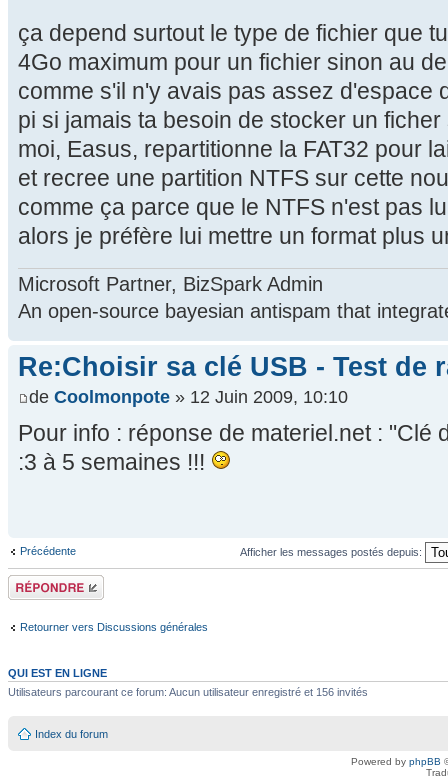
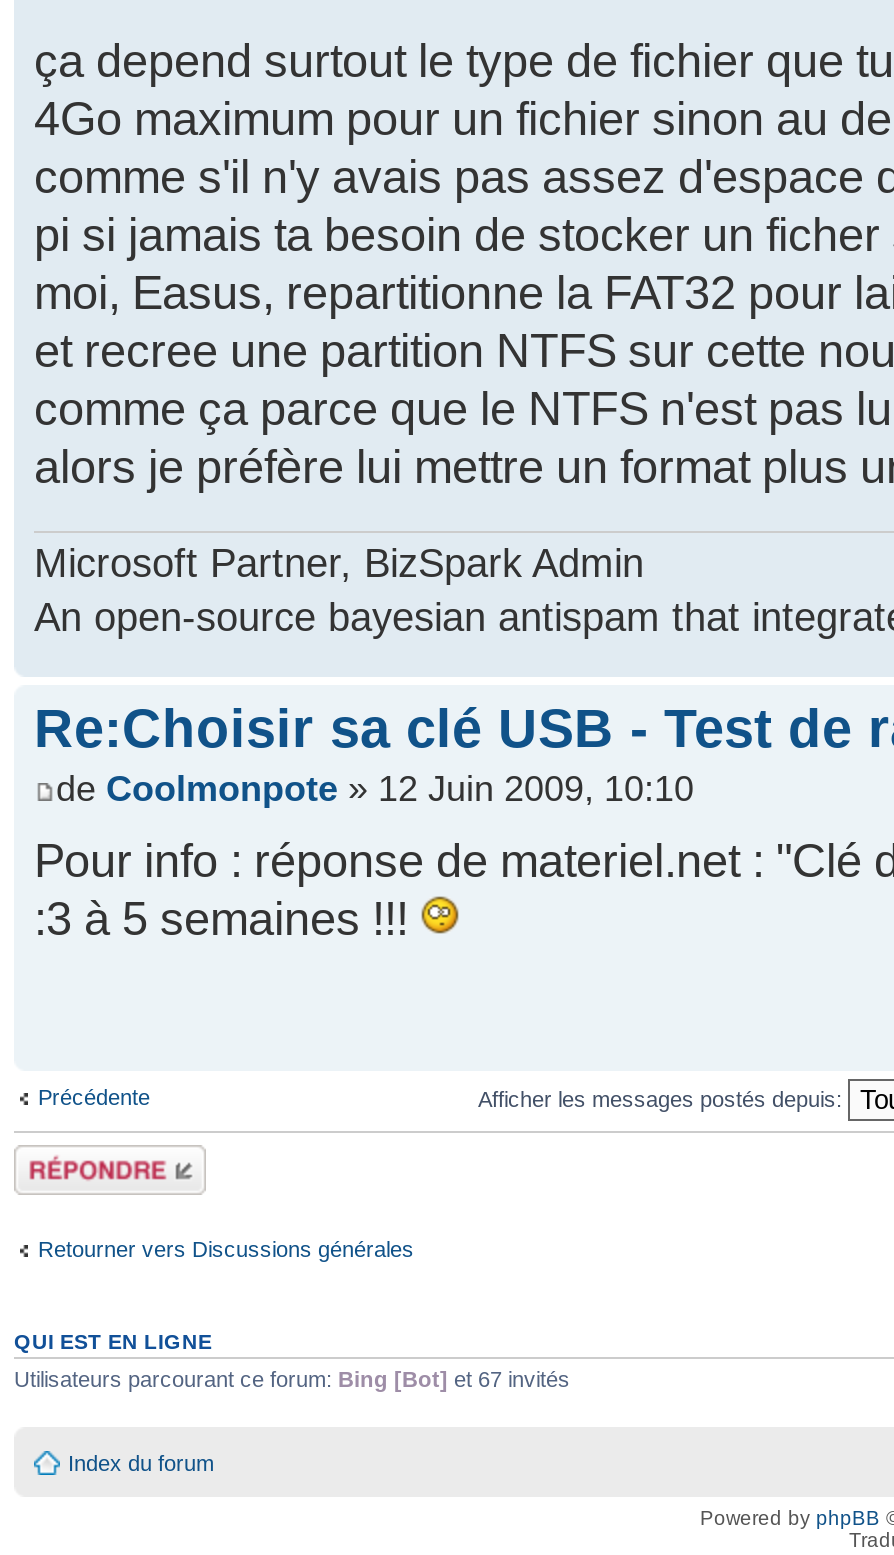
[8,686,368,698] Utilisateurs parcourant ce forum: Aucun utilisateur enregistré et 156 invités -> [14,1368,570,1392] Utilisateurs parcourant ce forum: Bing [Bot] et 67 invités

